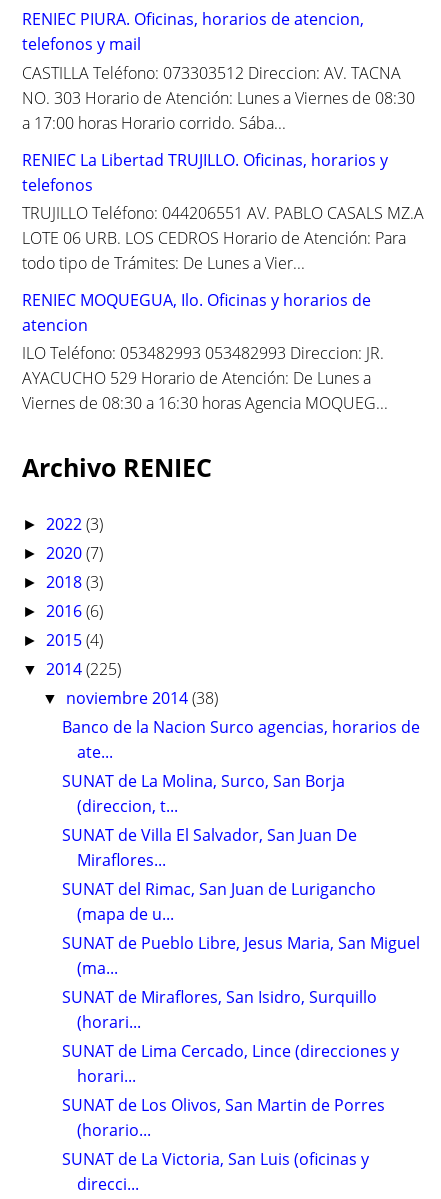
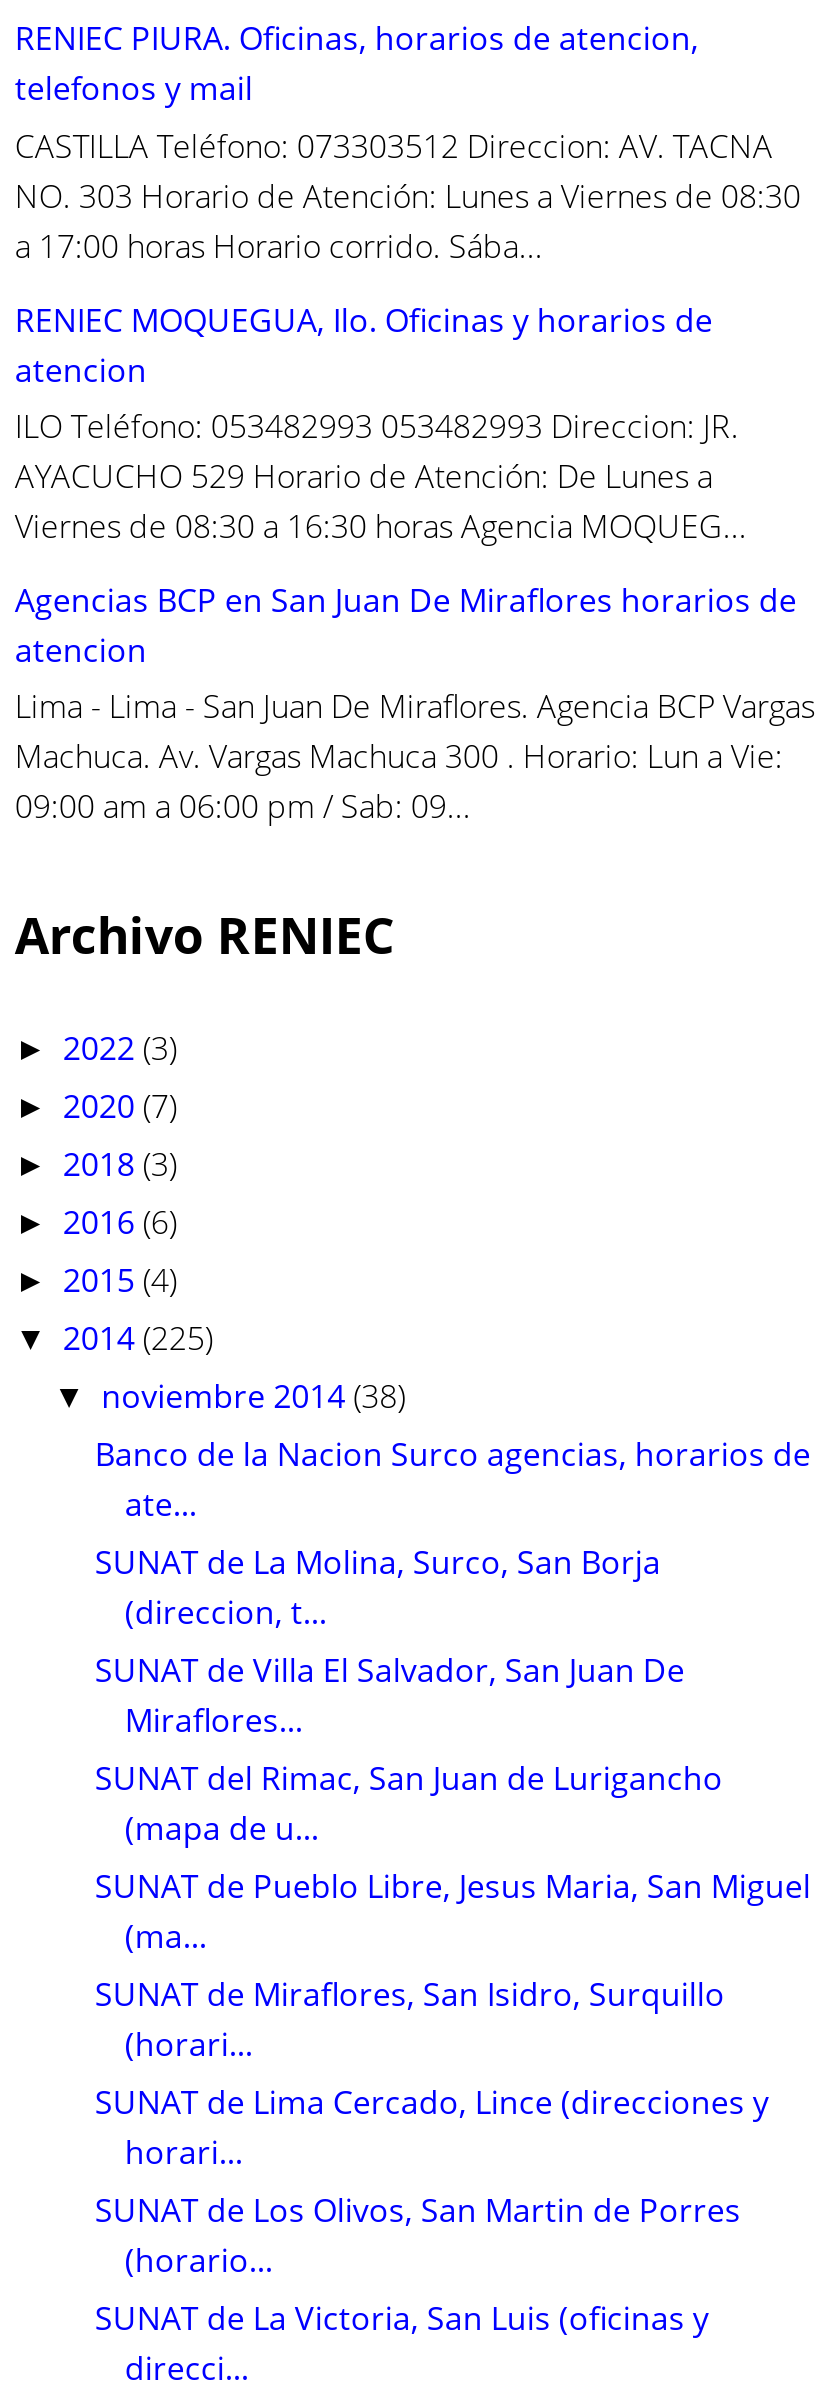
[22,149,424,274] RENIEC La Libertad TRUJILLO. Oficinas, horarios y | telefonos | TRUJILLO Teléfono: 044206551 AV. PABLO CASALS MZ.A | LOTE 06 URB. LOS CEDROS Horario de Atención: Para | todo tipo de Trámites: De Lunes a Vier... -> none
moved [22,289,388,414] -> [15,297,747,548]: RENIEC MOQUEGUA, Ilo. Oficinas y horarios de | atencion | ILO Teléfono: 053482993 053482993 Direccion: JR. | AYACUCHO 529 Horario de Atención: De Lunes a | Viernes de 08:30 a 16:30 horas Agencia MOQUEG...
none -> [15,578,815,828] Agencias BCP en San Juan De Miraflores horarios de | atencion | Lima - Lima - San Juan De Miraflores. Agencia BCP Vargas | Machuca. Av. Vargas Machuca 300 . Horario: Lun a Vie: | 09:00 am a 06:00 pm / Sab: 09...

